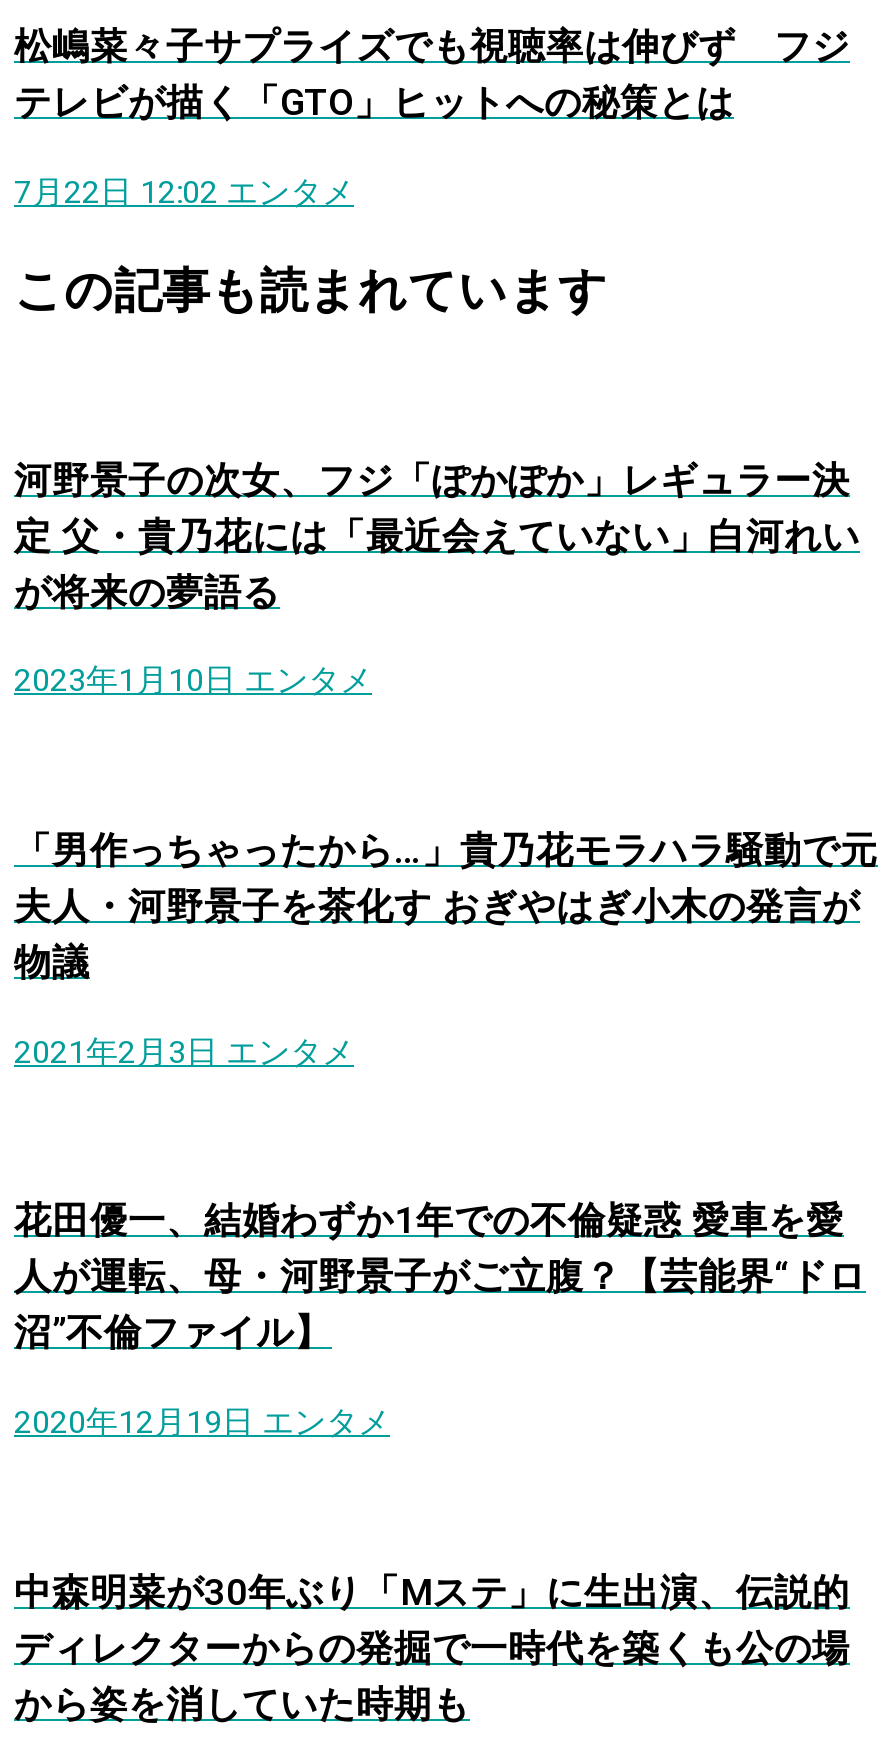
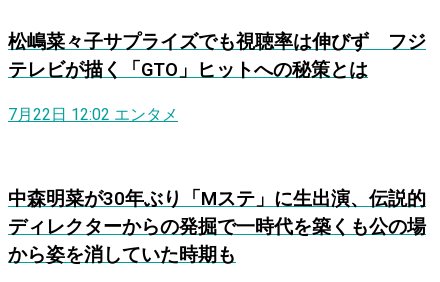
[14,257,878,1448] この記事も読まれています | 河野景子の次女、フジ「ぽかぽか」レギュラー決 | 定 父・貴乃花には「最近会えていない」白河れい | が将来の夢語る | 2023年1月10日エンタメ | 「男作っちゃったから…」貴乃花モラハラ騒動で元 | 夫人・河野景子を茶化す おぎやはぎ小木の発言が | 物議 | 2021年2月3日エンタメ | 花田優一、結婚わずか1年での不倫疑惑 愛車を愛 | 人が運転、母・河野景子がご立腹？【芸能界“ドロ | 沼”不倫ファイル】 | 2020年12月19日エンタメ -> none

